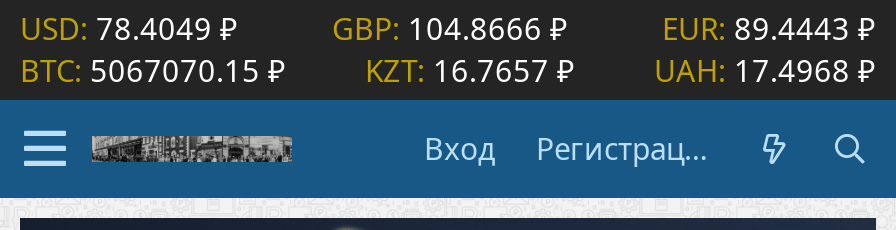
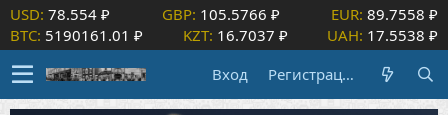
[20,8,238,48] USD: 78.4049 ₽ -> [10,4,110,24] USD: 78.554 ₽
[332,8,568,48] GBP: 104.8666 ₽ -> [161,4,279,24] GBP: 105.5766 ₽
[662,8,876,48] EUR: 89.4443 ₽ -> [331,4,438,24] EUR: 89.7558 ₽
[20,50,286,90] BTC: 5067070.15 ₽ -> [10,25,143,45] BTC: 5190161.01 ₽
[365,50,575,90] KZT: 16.7657 ₽ -> [182,25,287,45] KZT: 16.7037 ₽
[654,50,876,90] UAH: 17.4968 ₽ -> [327,25,438,45] UAH: 17.5538 ₽

